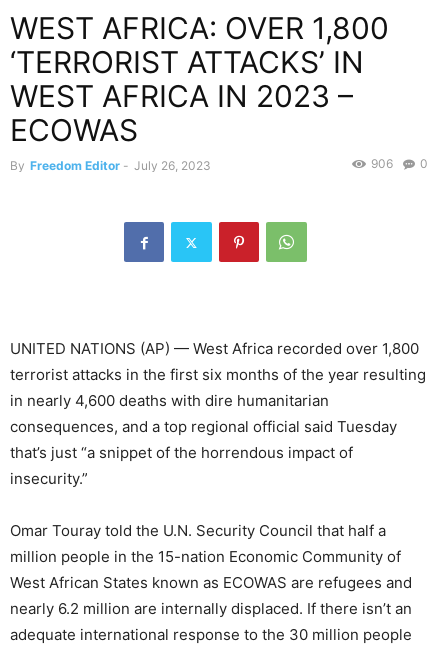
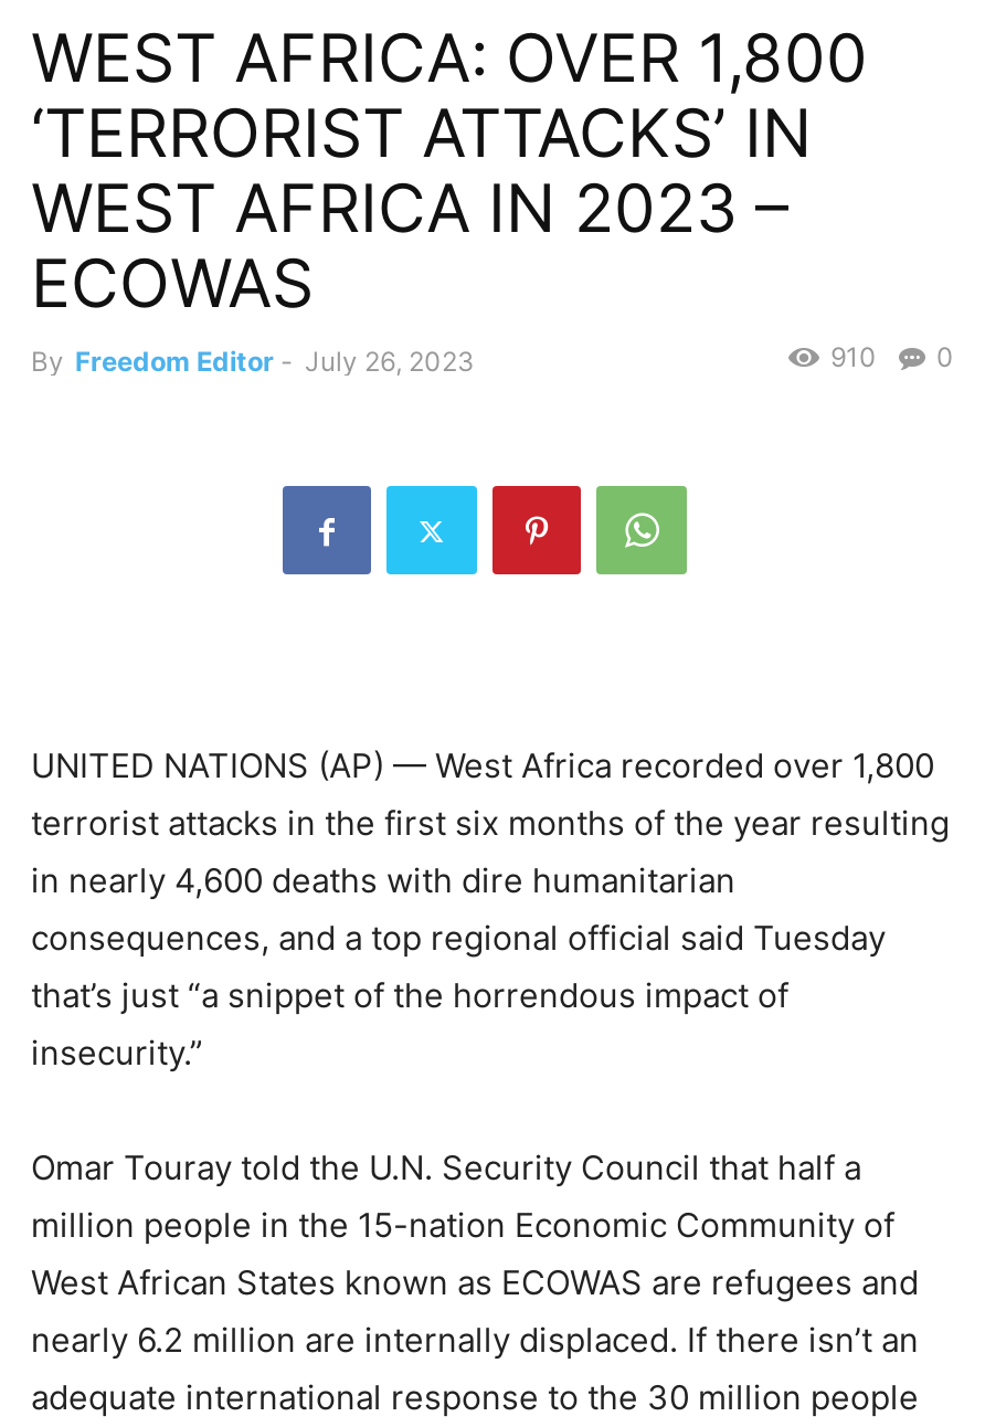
[371,156,428,171] 906 0 -> [830,340,954,373] 910 0

